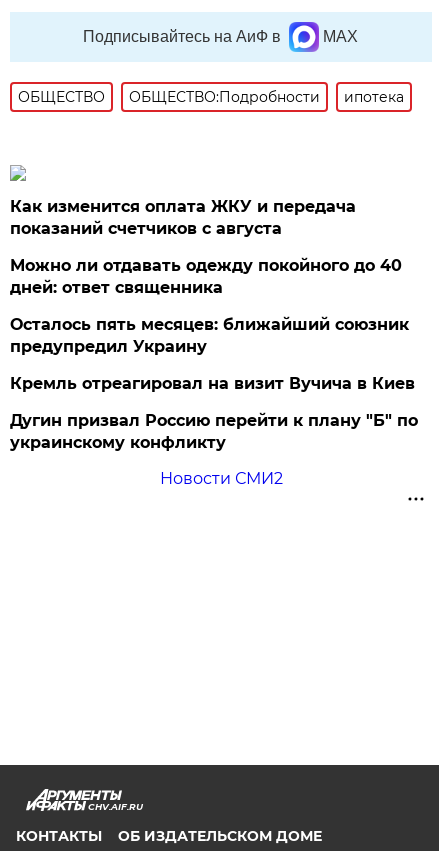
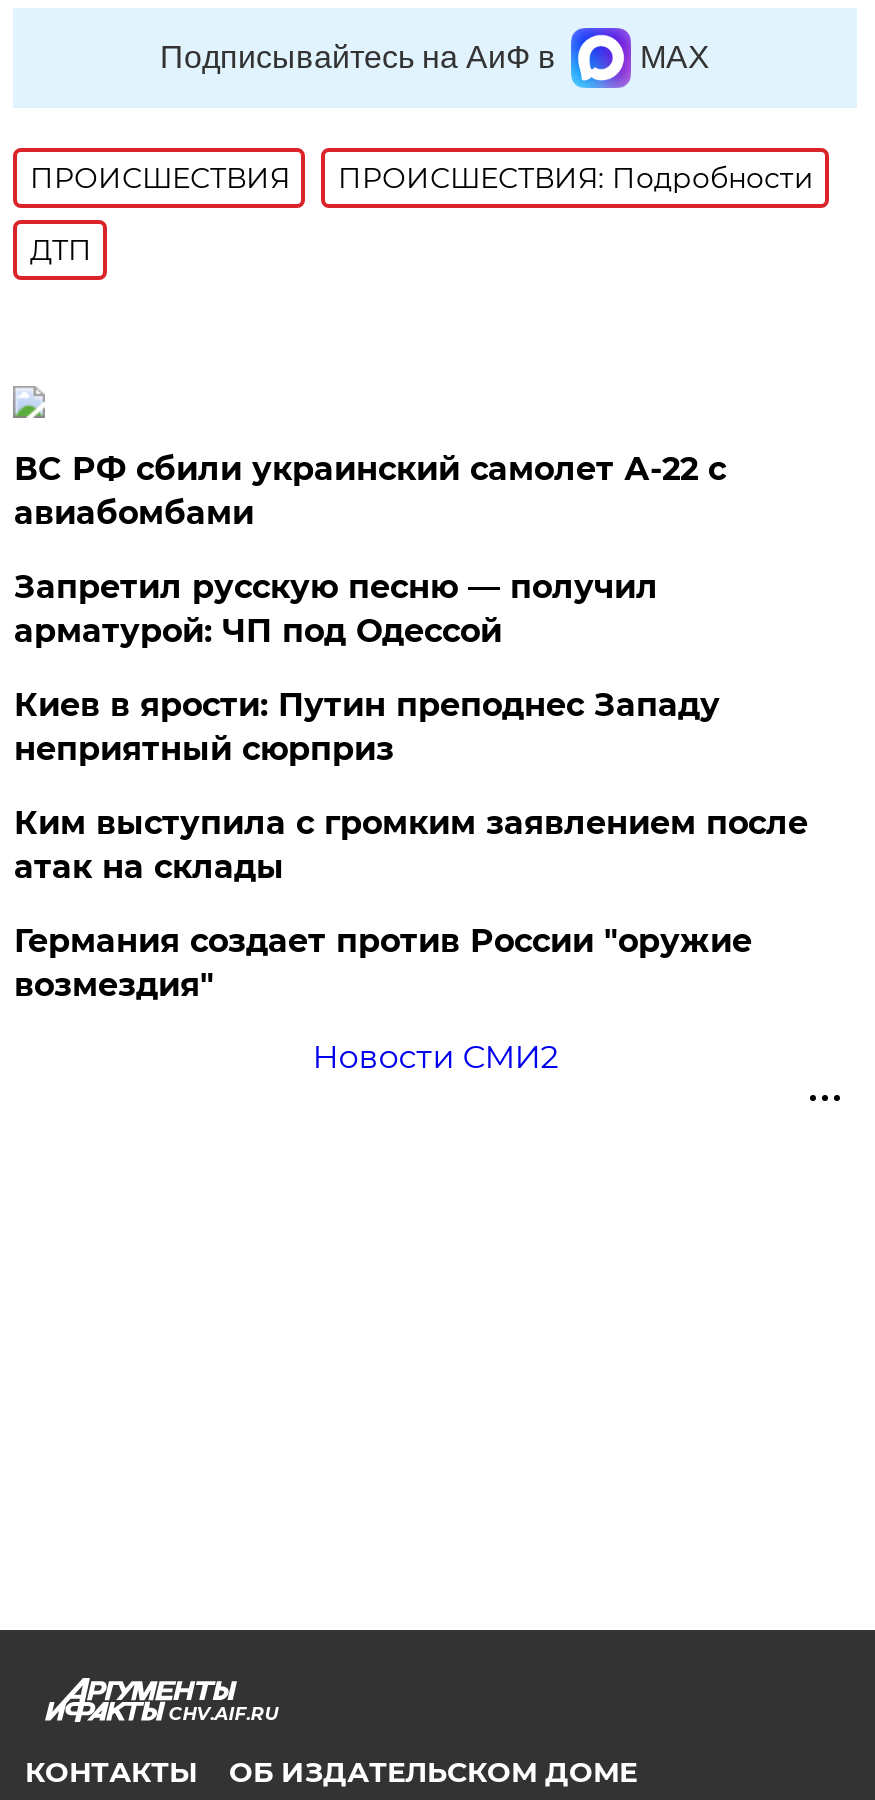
[18,88,404,106] ОБЩЕСТВО | ОБЩЕСТВО:Подробности | ипотека -> [30,160,814,268] ПРОИСШЕСТВИЯ | ПРОИСШЕСТВИЯ: Подробности | ДТП
[10,197,418,452] Как изменится оплата ЖКУ и передача | показаний счетчиков с августа | Можно ли отдавать одежду покойного до 40 | дней: ответ священника | Осталось пять месяцев: ближайший союзник | предупредил Украину | Кремль отреагировал на визит Вучича в Киев | Дугин призвал Россию перейти к плану "Б" по | украинскому конфликту -> [14,450,808,1004] ВС РФ сбили украинский самолет А-22 с | авиабомбами | Запретил русскую песню — получил | арматурой: ЧП под Одессой | Киев в ярости: Путин преподнес Западу | неприятный сюрприз | Ким выступила с громким заявлением после | атак на склады | Германия создает против России "оружие | возмездия"

